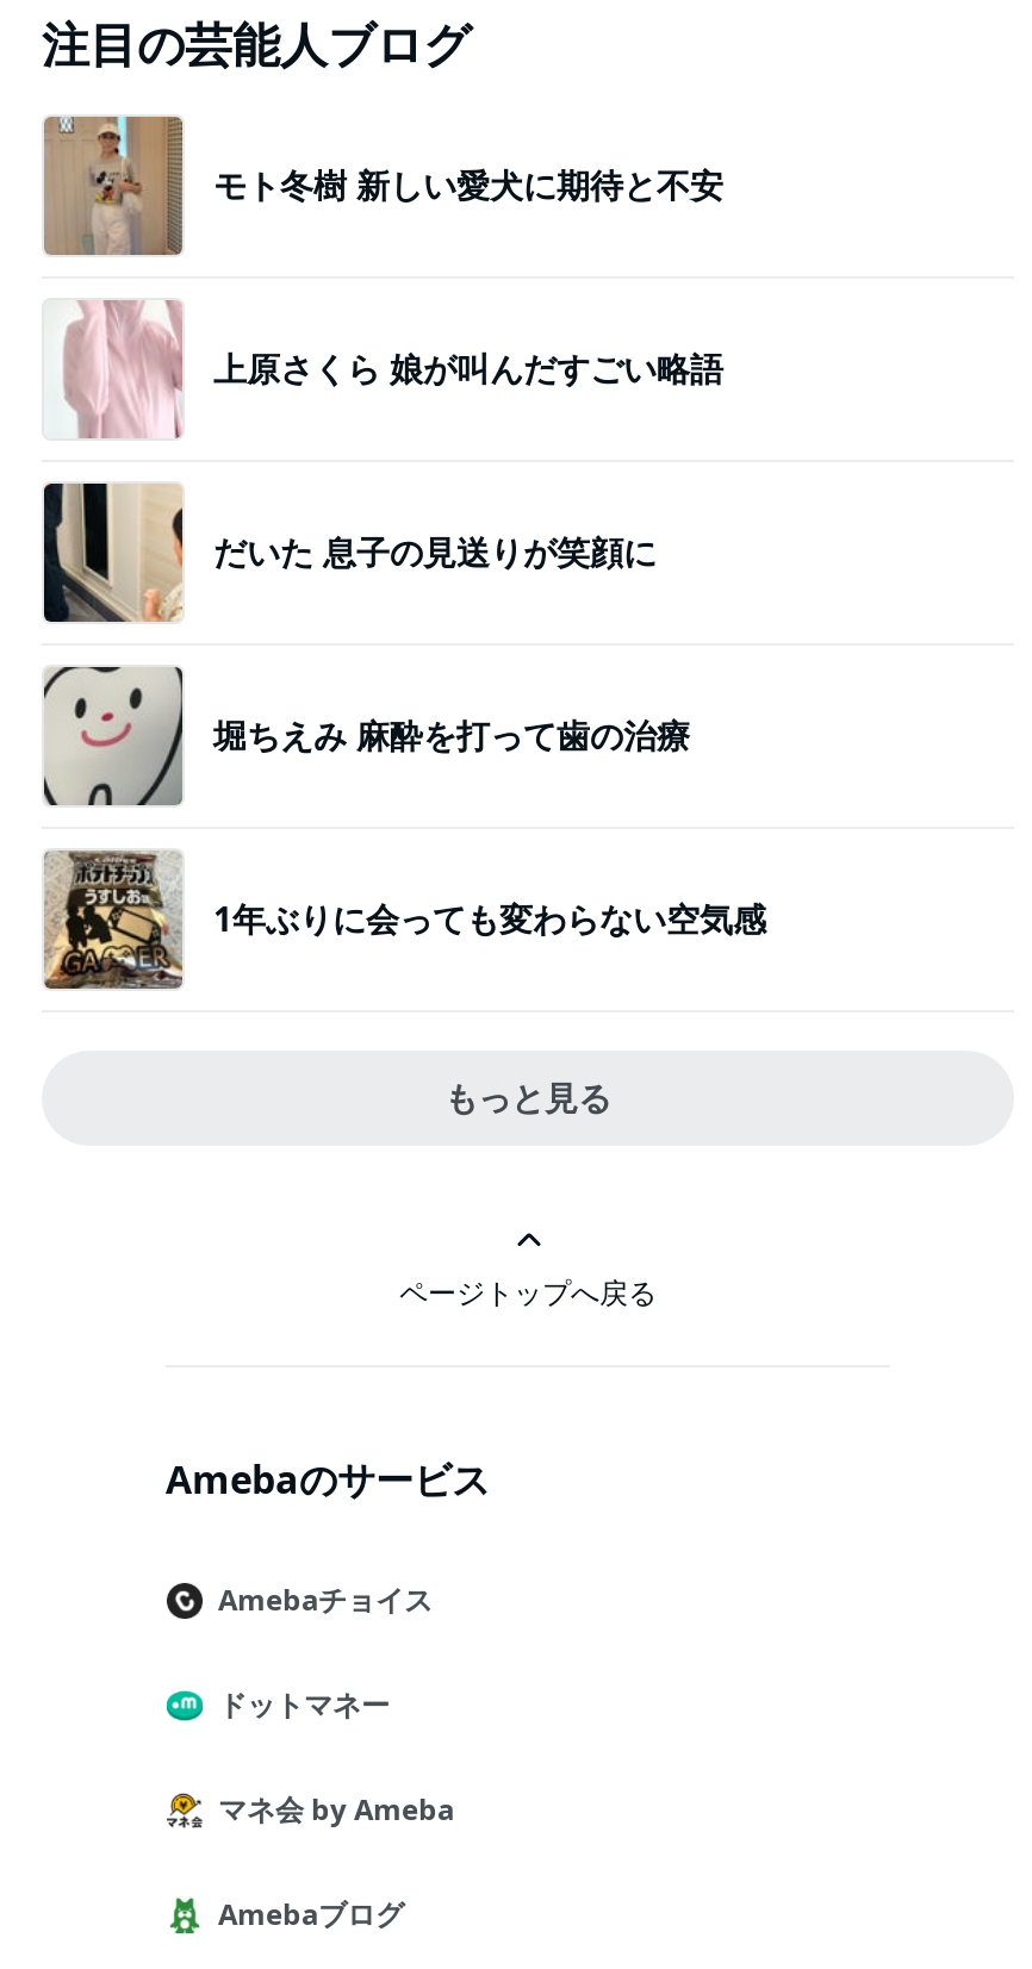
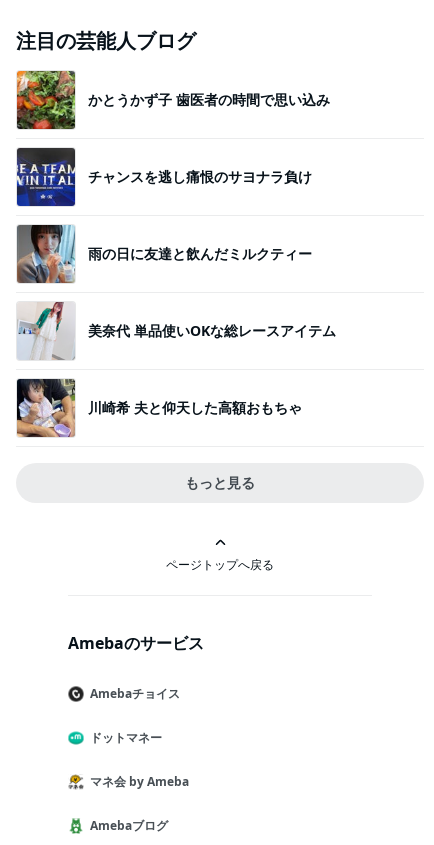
[42,114,723,257] [image] | モト冬樹 新しい愛犬に期待と不安 -> [16,70,330,130] [image] | かとうかず子 歯医者の時間で思い込み
[44,298,723,441] [image] | 上原さくら 娘が叫んだすごい略語 -> [16,147,312,207] [image] | チャンスを逃し痛恨のサヨナラ負け
[42,481,657,624] [image] | だいた 息子の見送りが笑顔に -> [16,224,312,284] [image] | 雨の日に友達と飲んだミルクティー
[42,665,690,808] [image] | 堀ちえみ 麻酔を打って歯の治療 -> [17,301,336,360] [image] | 美奈代 単品使いOKな総レースアイテム
[42,848,766,991] [image] | 1年ぶりに会っても変わらない空気感 -> [16,378,302,438] [image] | 川崎希 夫と仰天した高額おもちゃ

